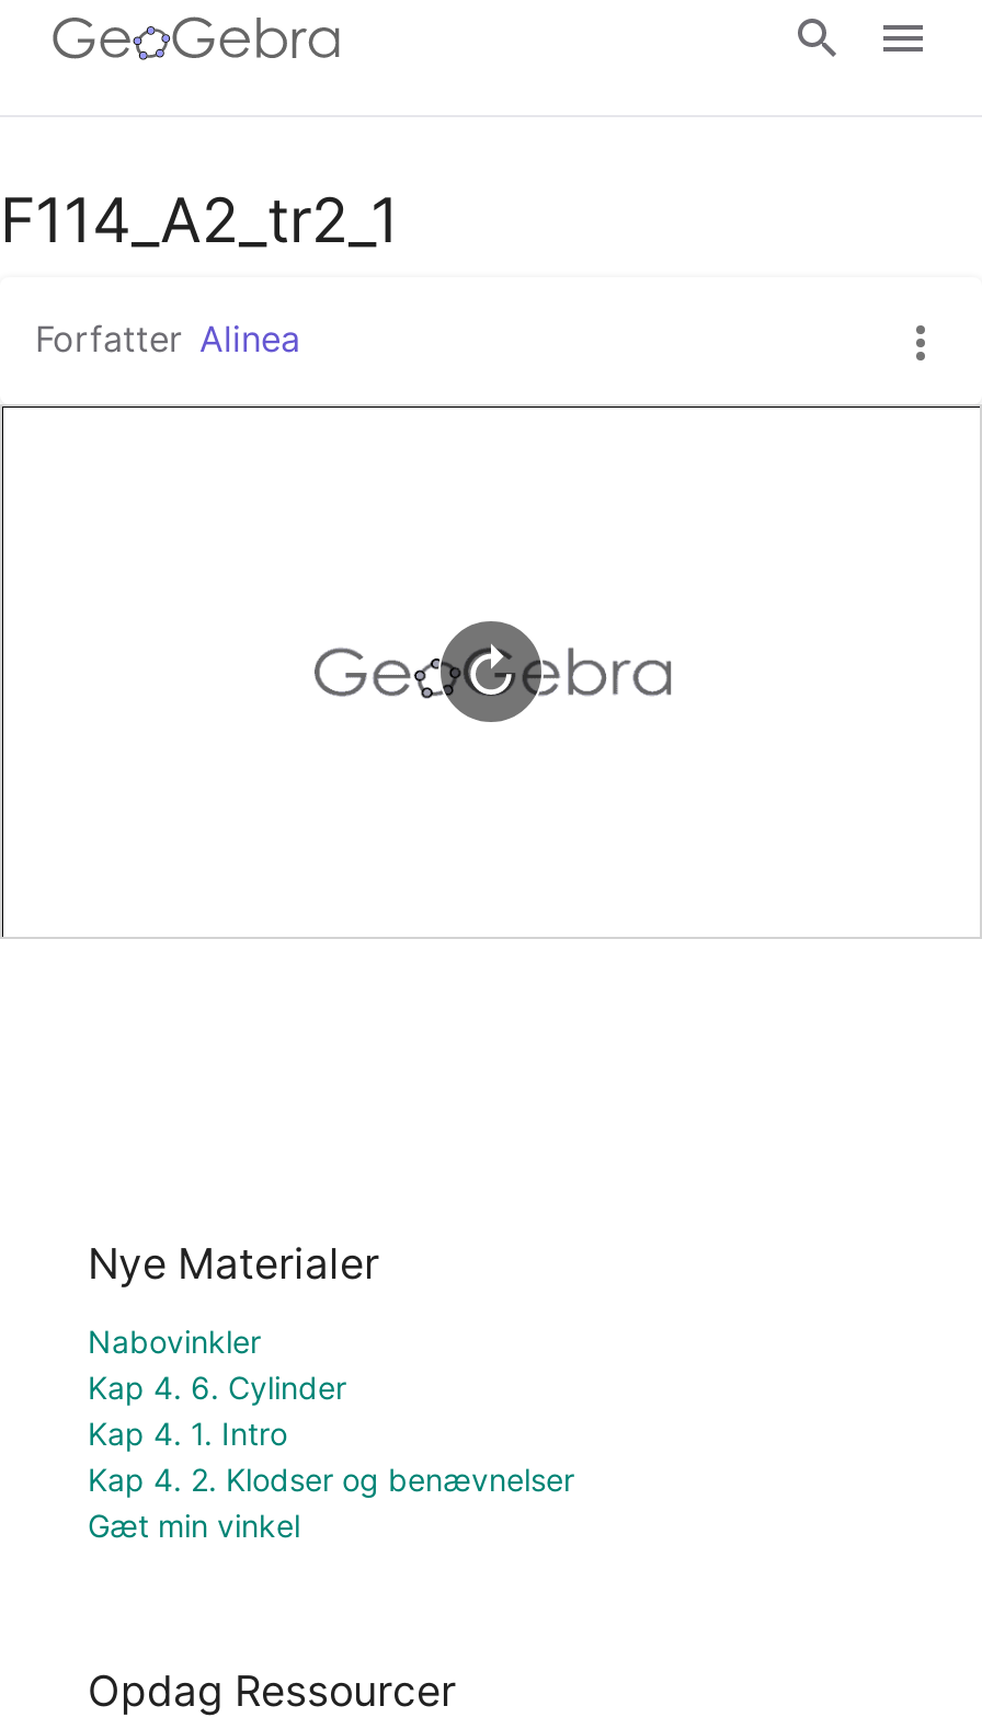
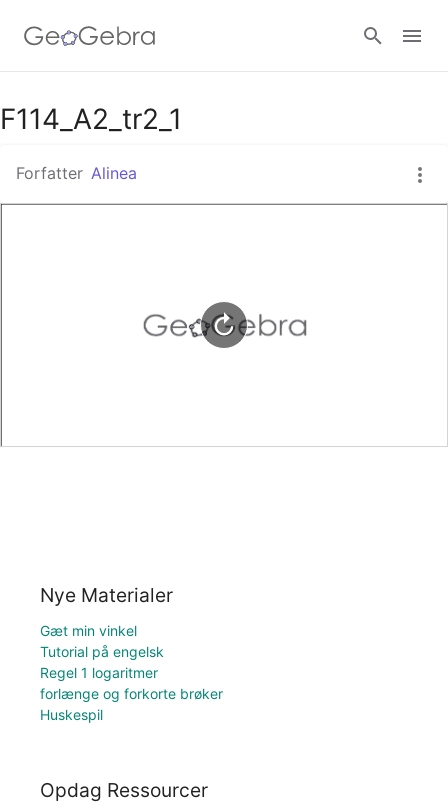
[88,1322,574,1497] Nabovinkler | Kap 4. 6. Cylinder | Kap 4. 1. Intro | Kap 4. 2. Klodser og benævnelser -> none
moved [88,1506,300,1543] -> [40,622,137,639]: Gæt min vinkel
none -> [40,643,223,723] Tutorial på engelsk | Regel 1 logaritmer | forlænge og forkorte brøker | Huskespil

